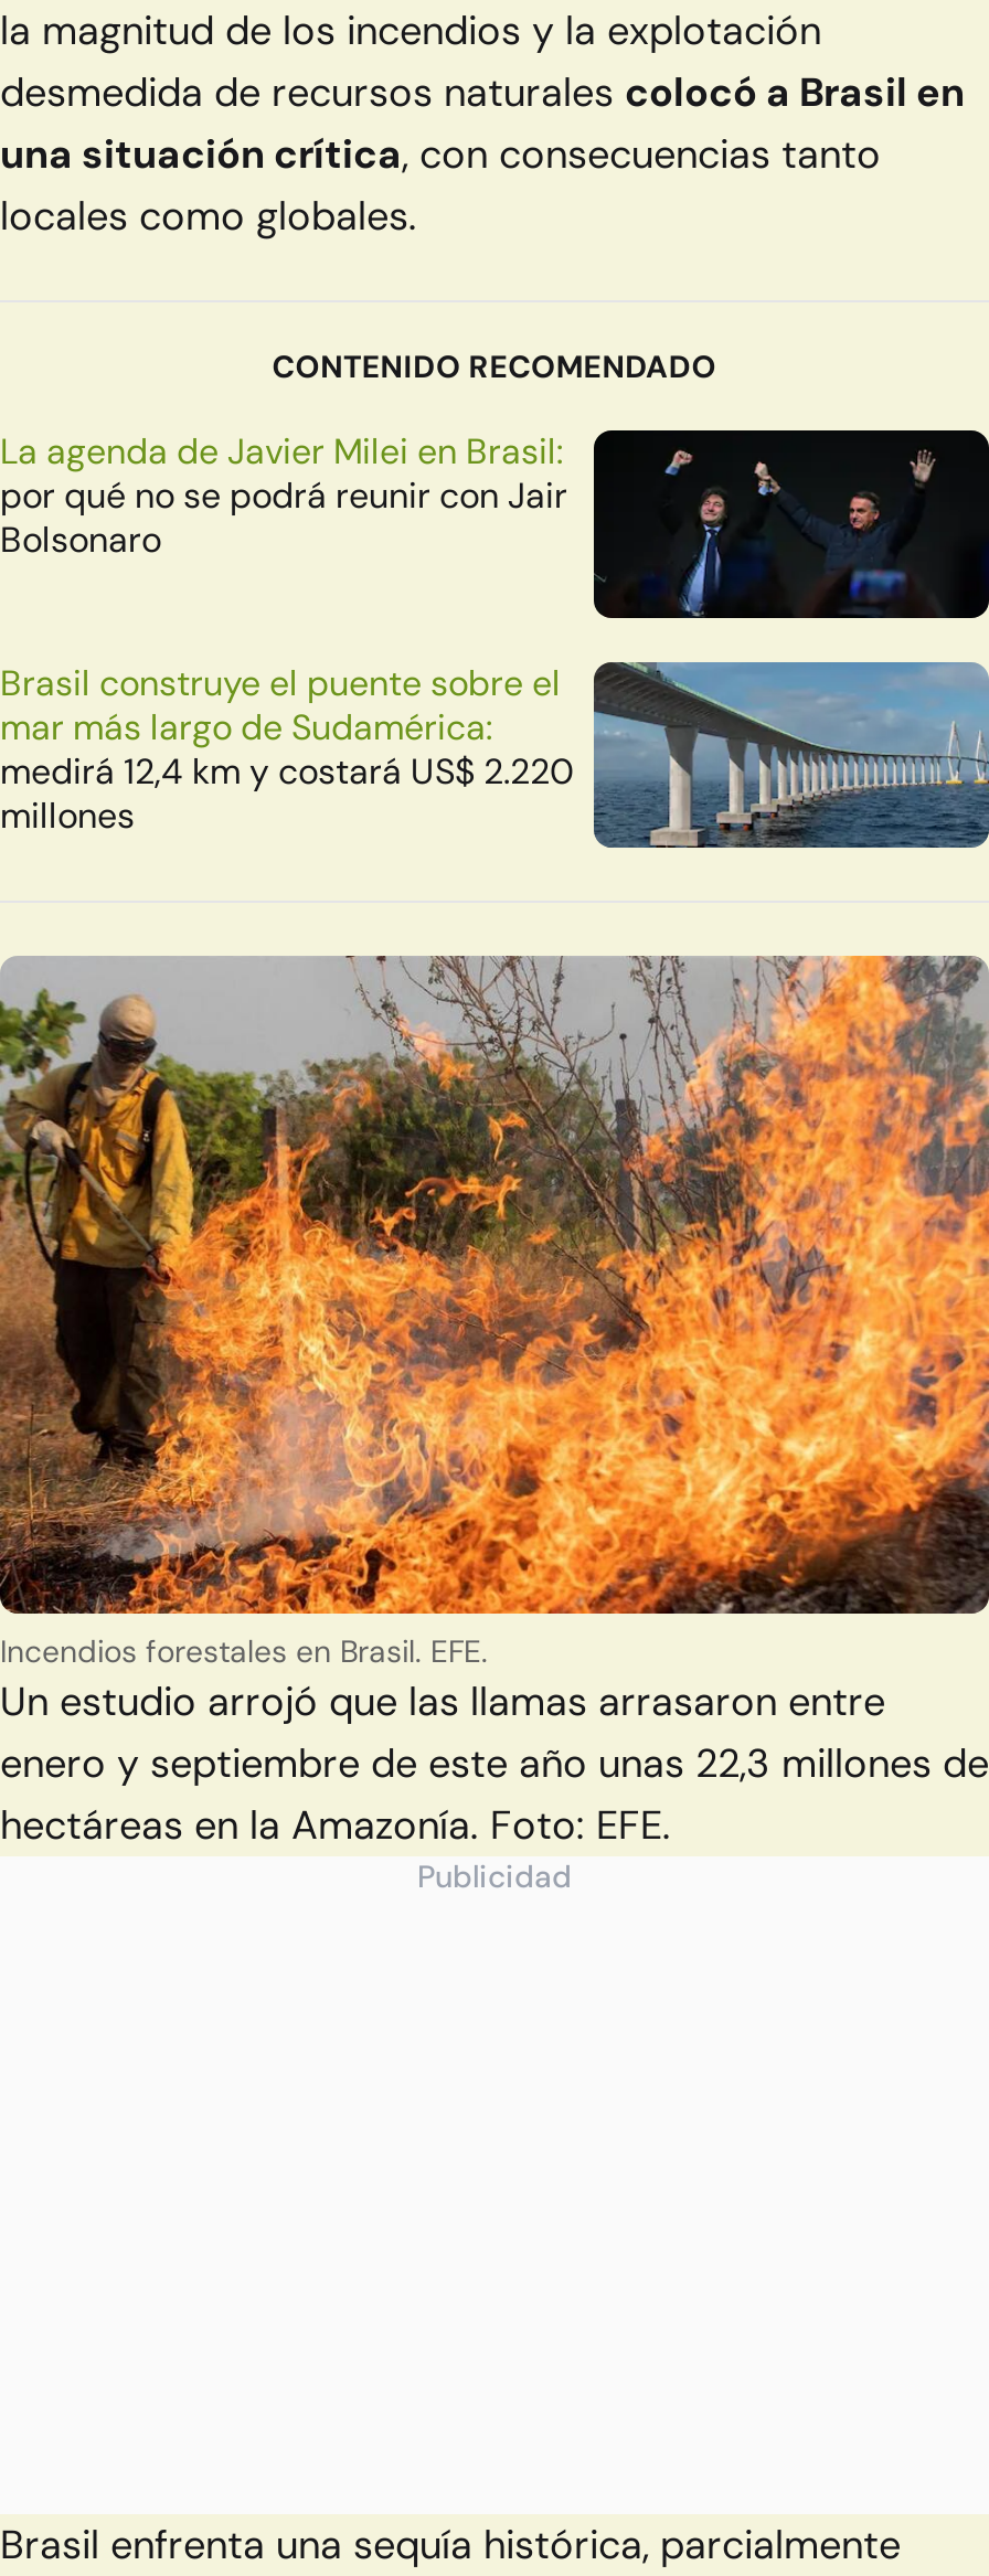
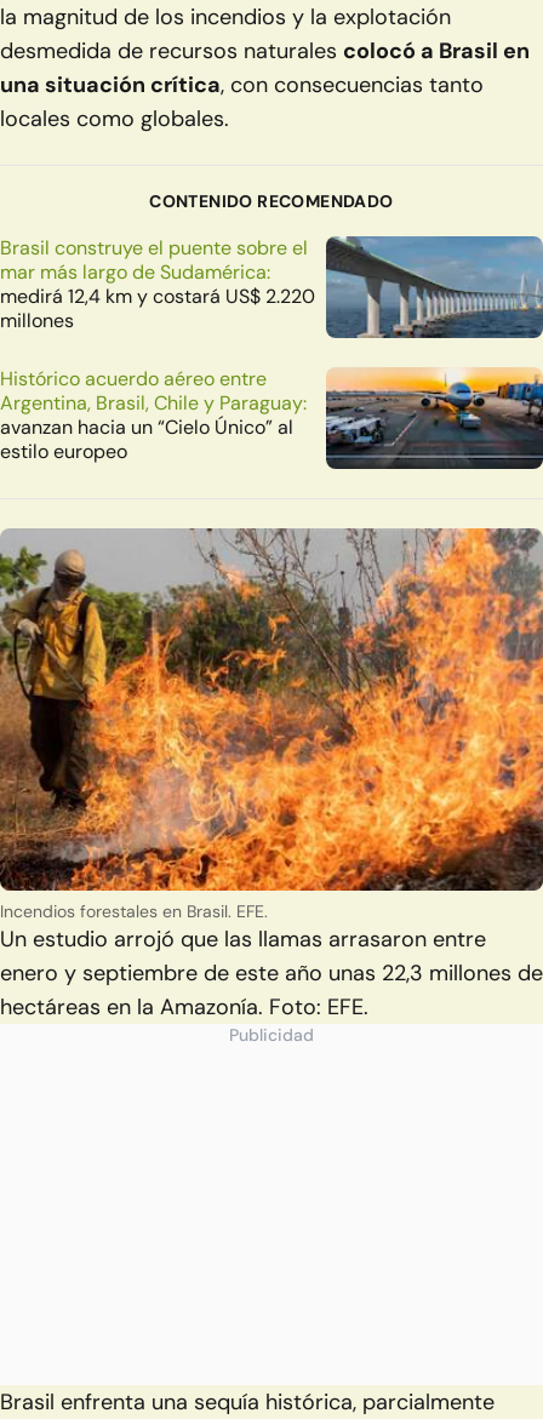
[0,429,567,564] La agenda de Javier Milei en Brasil: | por qué no se podrá reunir con Jair | Bolsonaro -> none
[592,428,982,620] [image] -> [330,238,539,339] [image]
moved [0,660,574,838] -> [0,236,315,334]: Brasil construye el puente sobre el | mar más largo de Sudamérica: | medirá 12,4 km y costará US$ 2.220 | millones
[592,660,982,848] [image] -> [326,367,539,469] [image]
none -> [0,366,307,465] Histórico acuerdo aéreo entre | Argentina, Brasil, Chile y Paraguay: | avanzan hacia un “Cielo Único” al | estilo europeo

